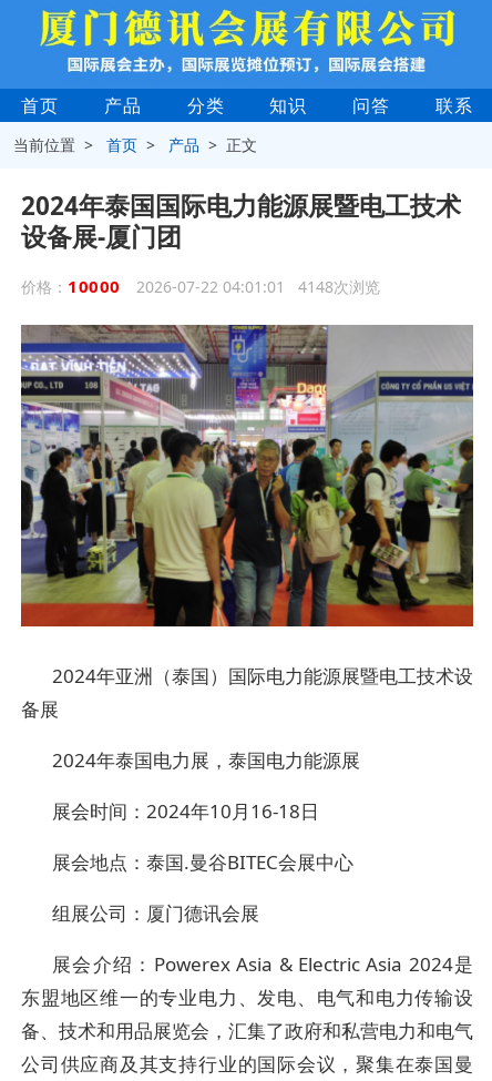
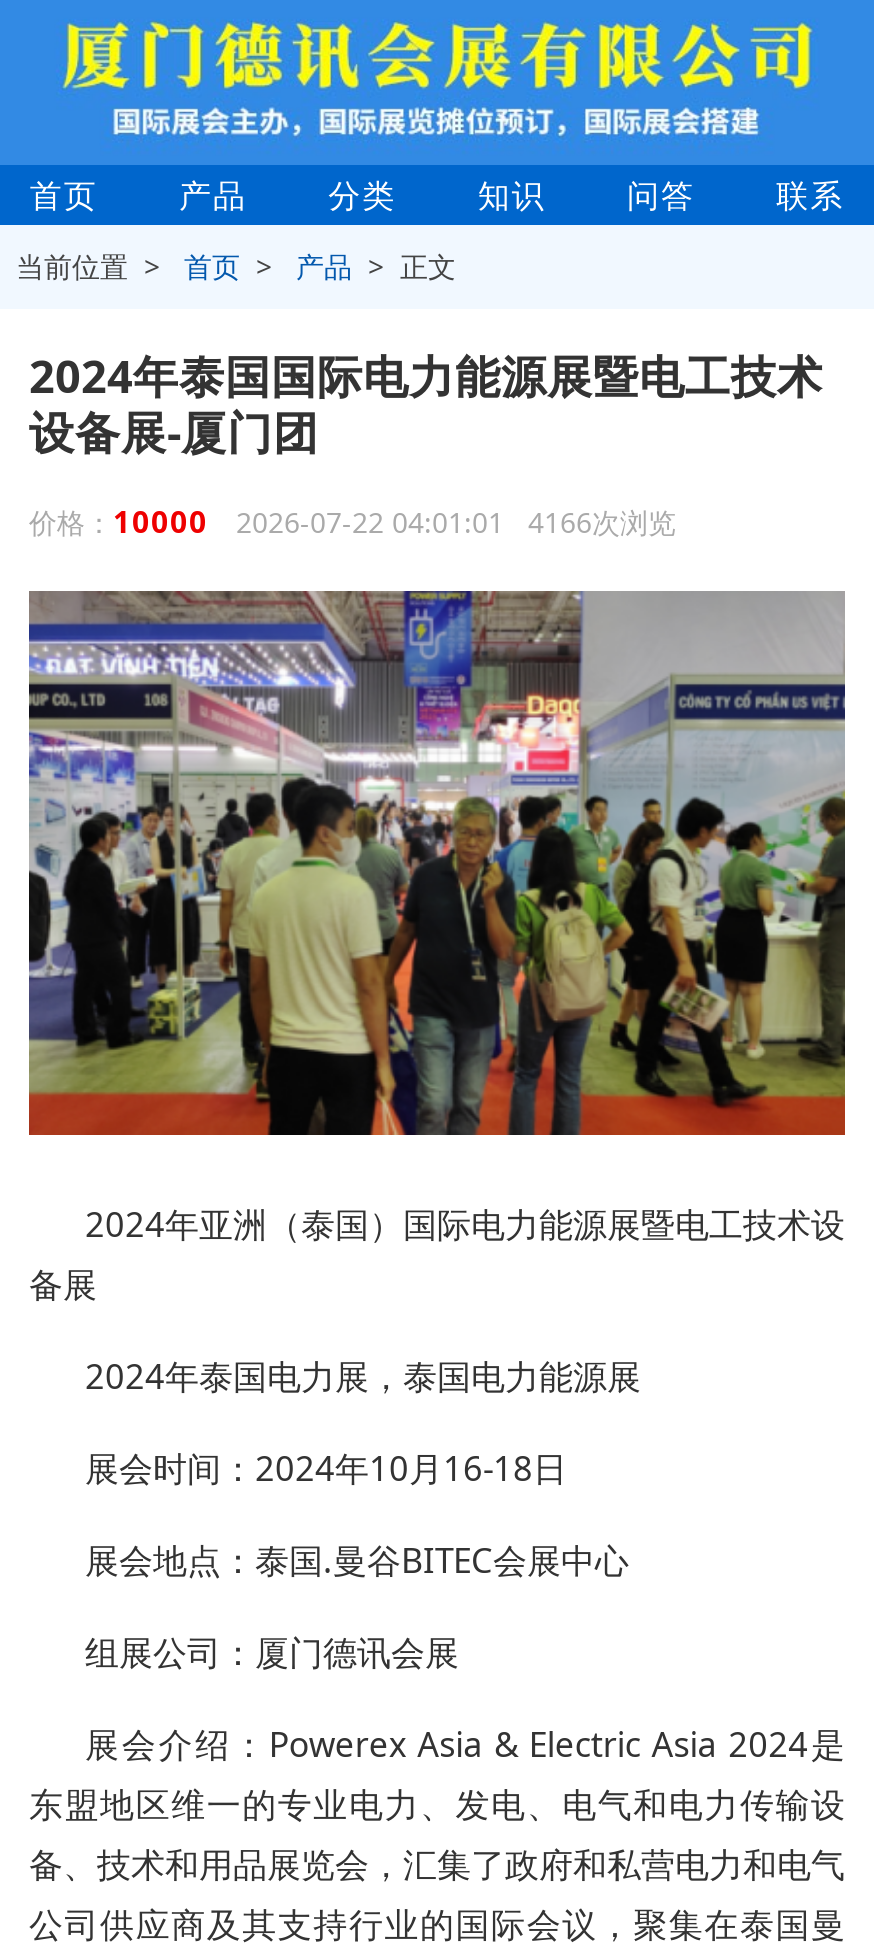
[21,275,380,297] 价格：10000 2026-07-22 04:01:01 4148次浏览 -> [29,501,676,541] 价格：10000 2026-07-22 04:01:01 4166次浏览

